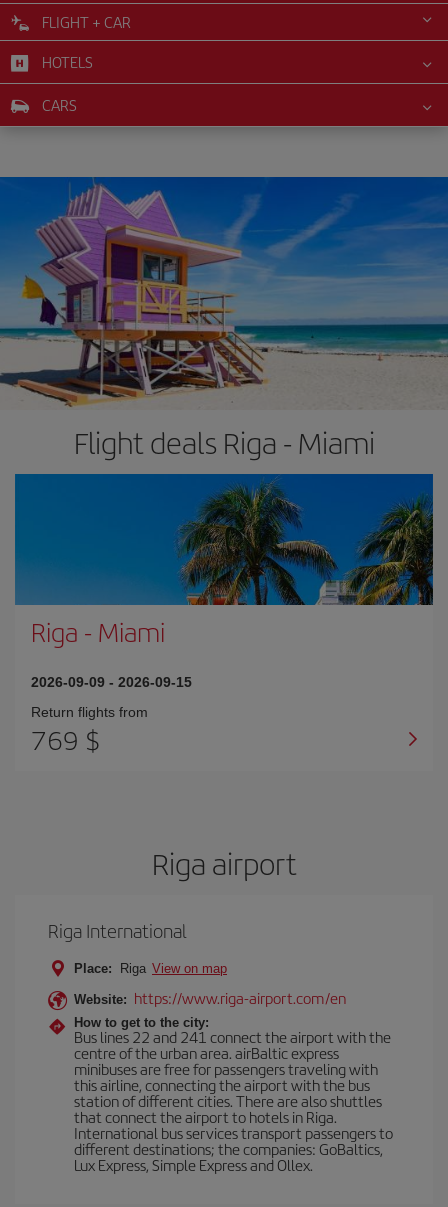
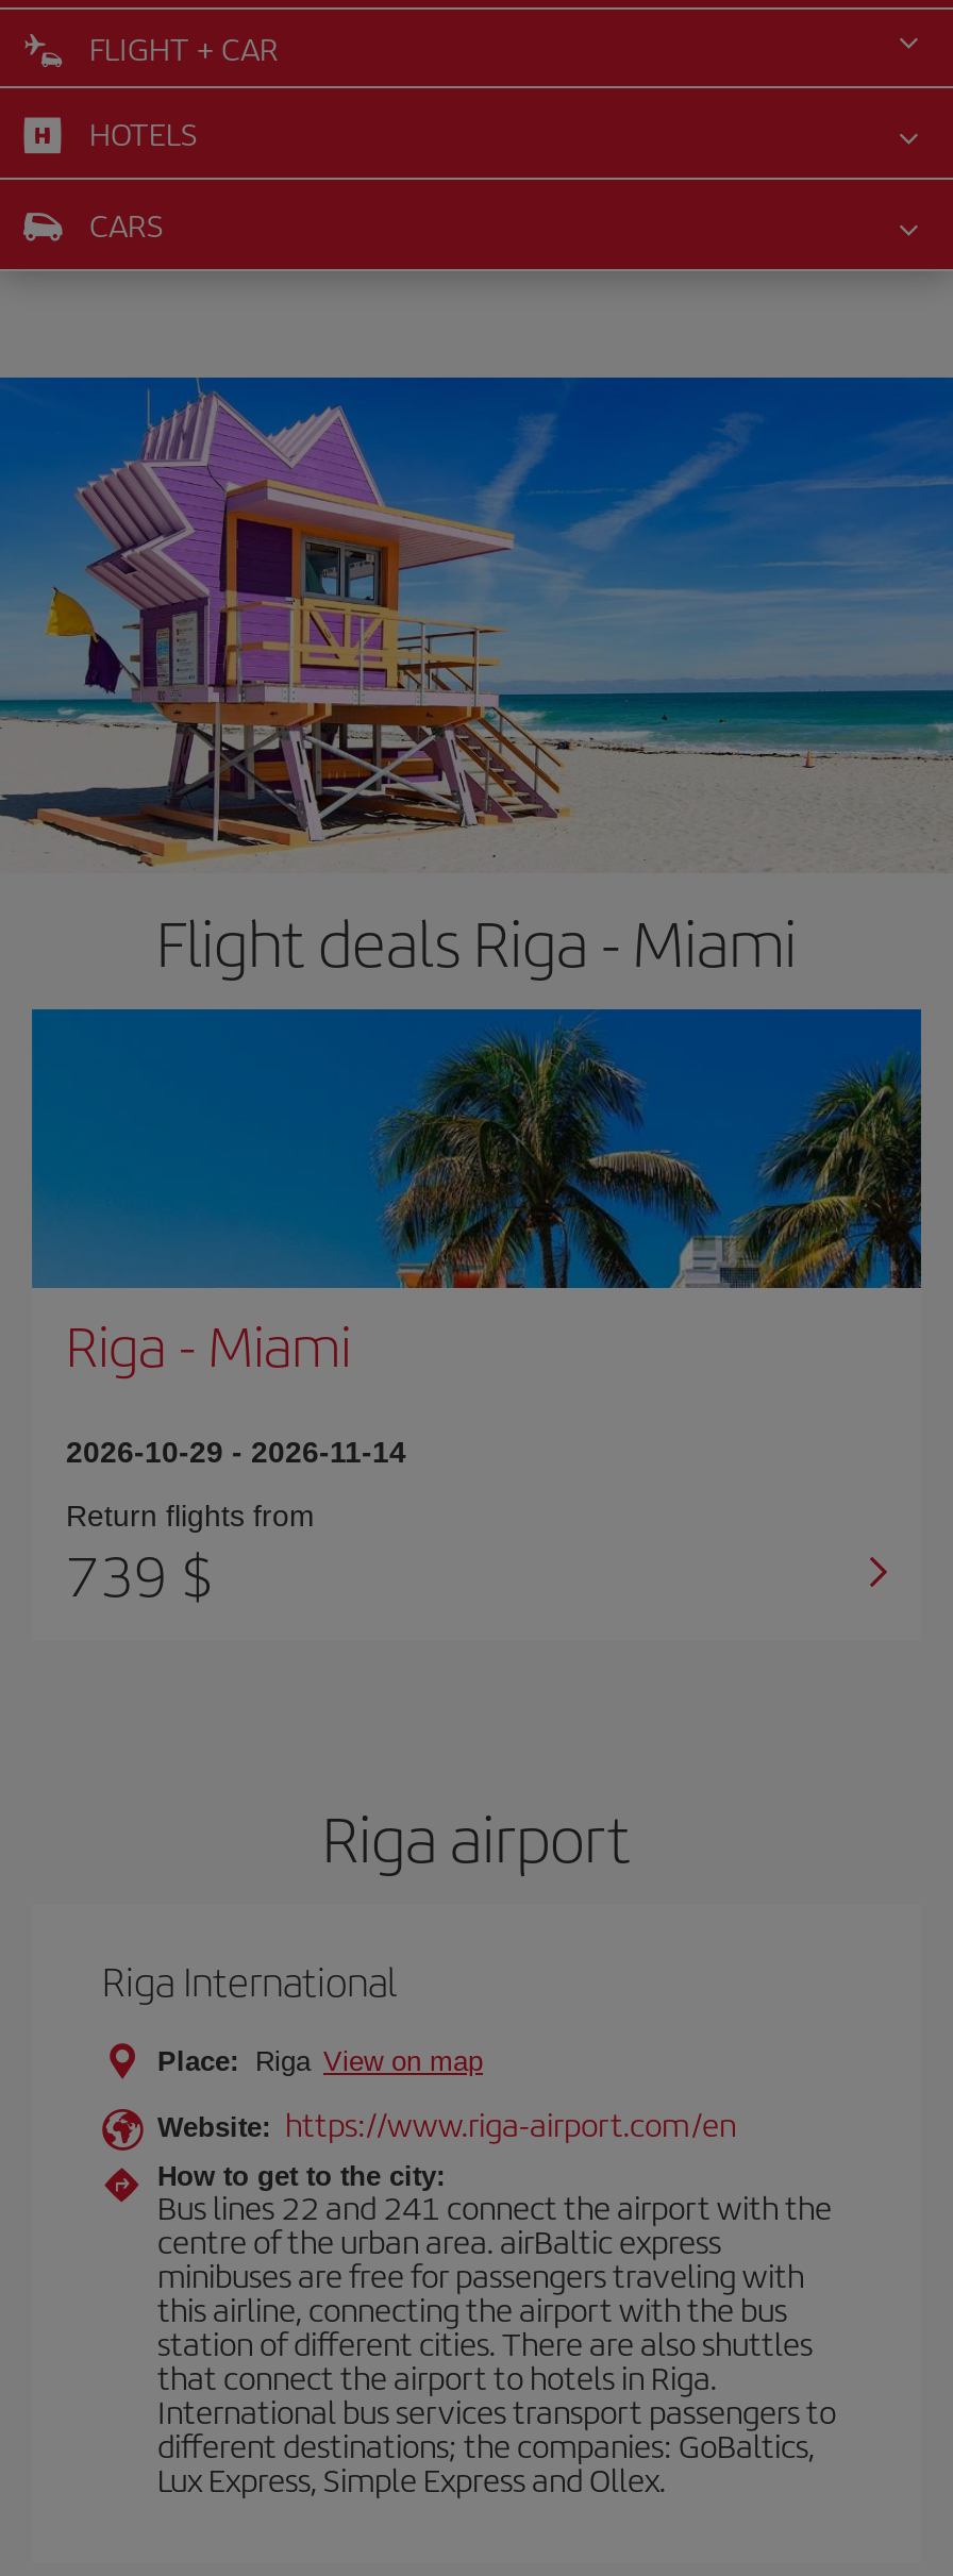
[31,674,192,690] 2026-09-09 - 2026-09-15 -> [66,1435,406,1469] 2026-10-29 - 2026-11-14
[31,721,101,758] 769 $ -> [66,1535,215,1613] 739 $

